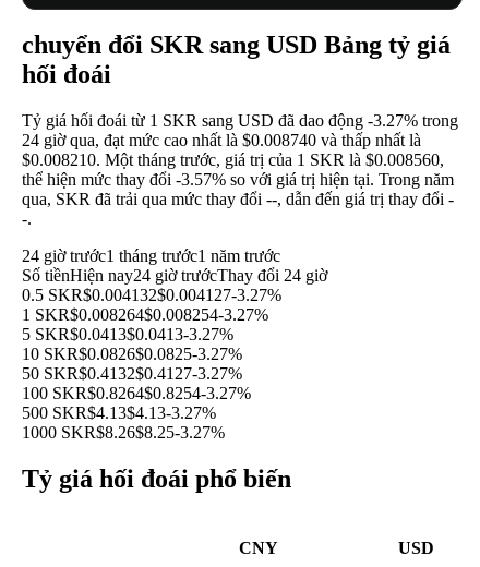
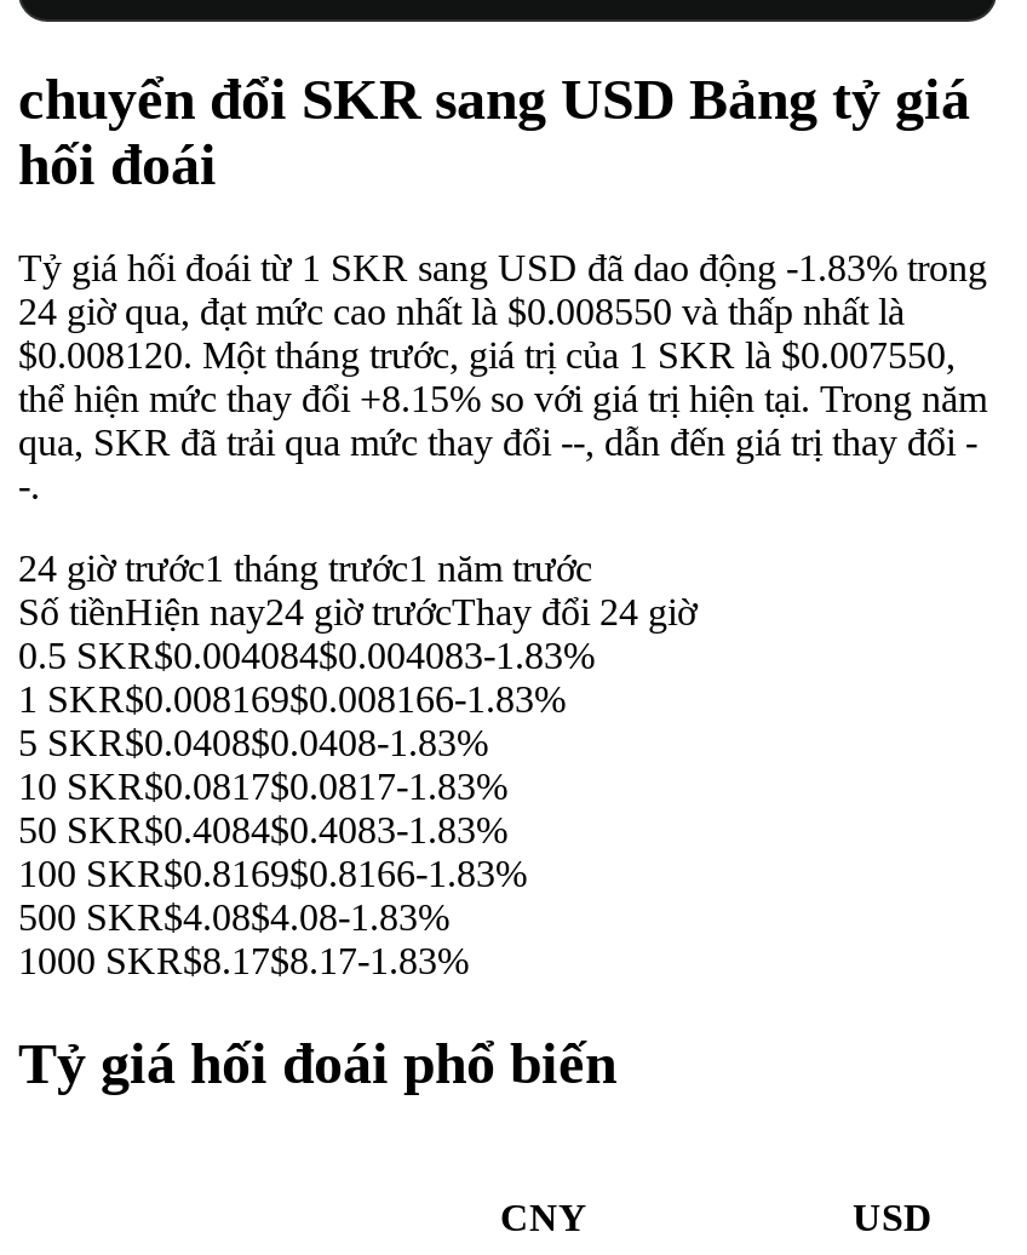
[22,112,458,130] Tỷ giá hối đoái từ 1 SKR sang USD đã dao động -3.27% trong -> [18,248,987,289] Tỷ giá hối đoái từ 1 SKR sang USD đã dao động -1.83% trong
[22,131,421,150] 24 giờ qua, đạt mức cao nhất là $0.008740 và thấp nhất là -> [18,291,905,333] 24 giờ qua, đạt mức cao nhất là $0.008550 và thấp nhất là
[22,151,444,169] $0.008210. Một tháng trước, giá trị của 1 SKR là $0.008560, -> [18,335,956,376] $0.008120. Một tháng trước, giá trị của 1 SKR là $0.007550,
[22,170,454,189] thể hiện mức thay đổi-3.57% so với giá trị hiện tại. Trong năm -> [18,379,987,420] thể hiện mức thay đổi+8.15% so với giá trị hiện tại. Trong năm
[22,286,281,305] 0.5 SKR$0.004132$0.004127-3.27% -> [18,635,595,677] 0.5 SKR$0.004084$0.004083-1.83%
[22,306,268,324] 1 SKR$0.008264$0.008254-3.27% -> [18,679,566,720] 1 SKR$0.008169$0.008166-1.83%
[22,325,233,344] 5 SKR$0.0413$0.0413-3.27% -> [18,723,488,764] 5 SKR$0.0408$0.0408-1.83%
[22,345,242,363] 10 SKR$0.0826$0.0825-3.27% -> [18,766,507,808] 10 SKR$0.0817$0.0817-1.83%
[22,365,242,383] 50 SKR$0.4132$0.4127-3.27% -> [18,810,507,851] 50 SKR$0.4084$0.4083-1.83%
[22,384,251,403] 100 SKR$0.8264$0.8254-3.27% -> [18,854,527,895] 100 SKR$0.8169$0.8166-1.83%
[22,404,216,422] 500 SKR$4.13$4.13-3.27% -> [18,897,449,938] 500 SKR$4.08$4.08-1.83%
[22,423,225,442] 1000 SKR$8.26$8.25-3.27% -> [18,941,469,982] 1000 SKR$8.17$8.17-1.83%

